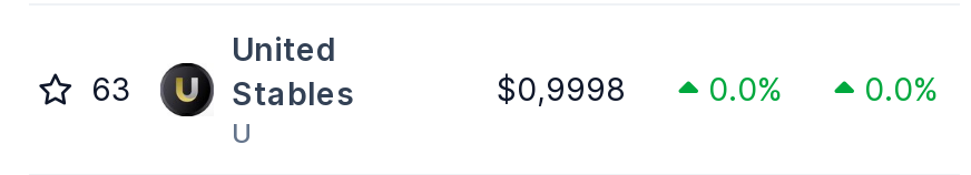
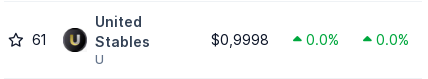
[91,69,129,106] 63 -> [32,31,46,48] 61

